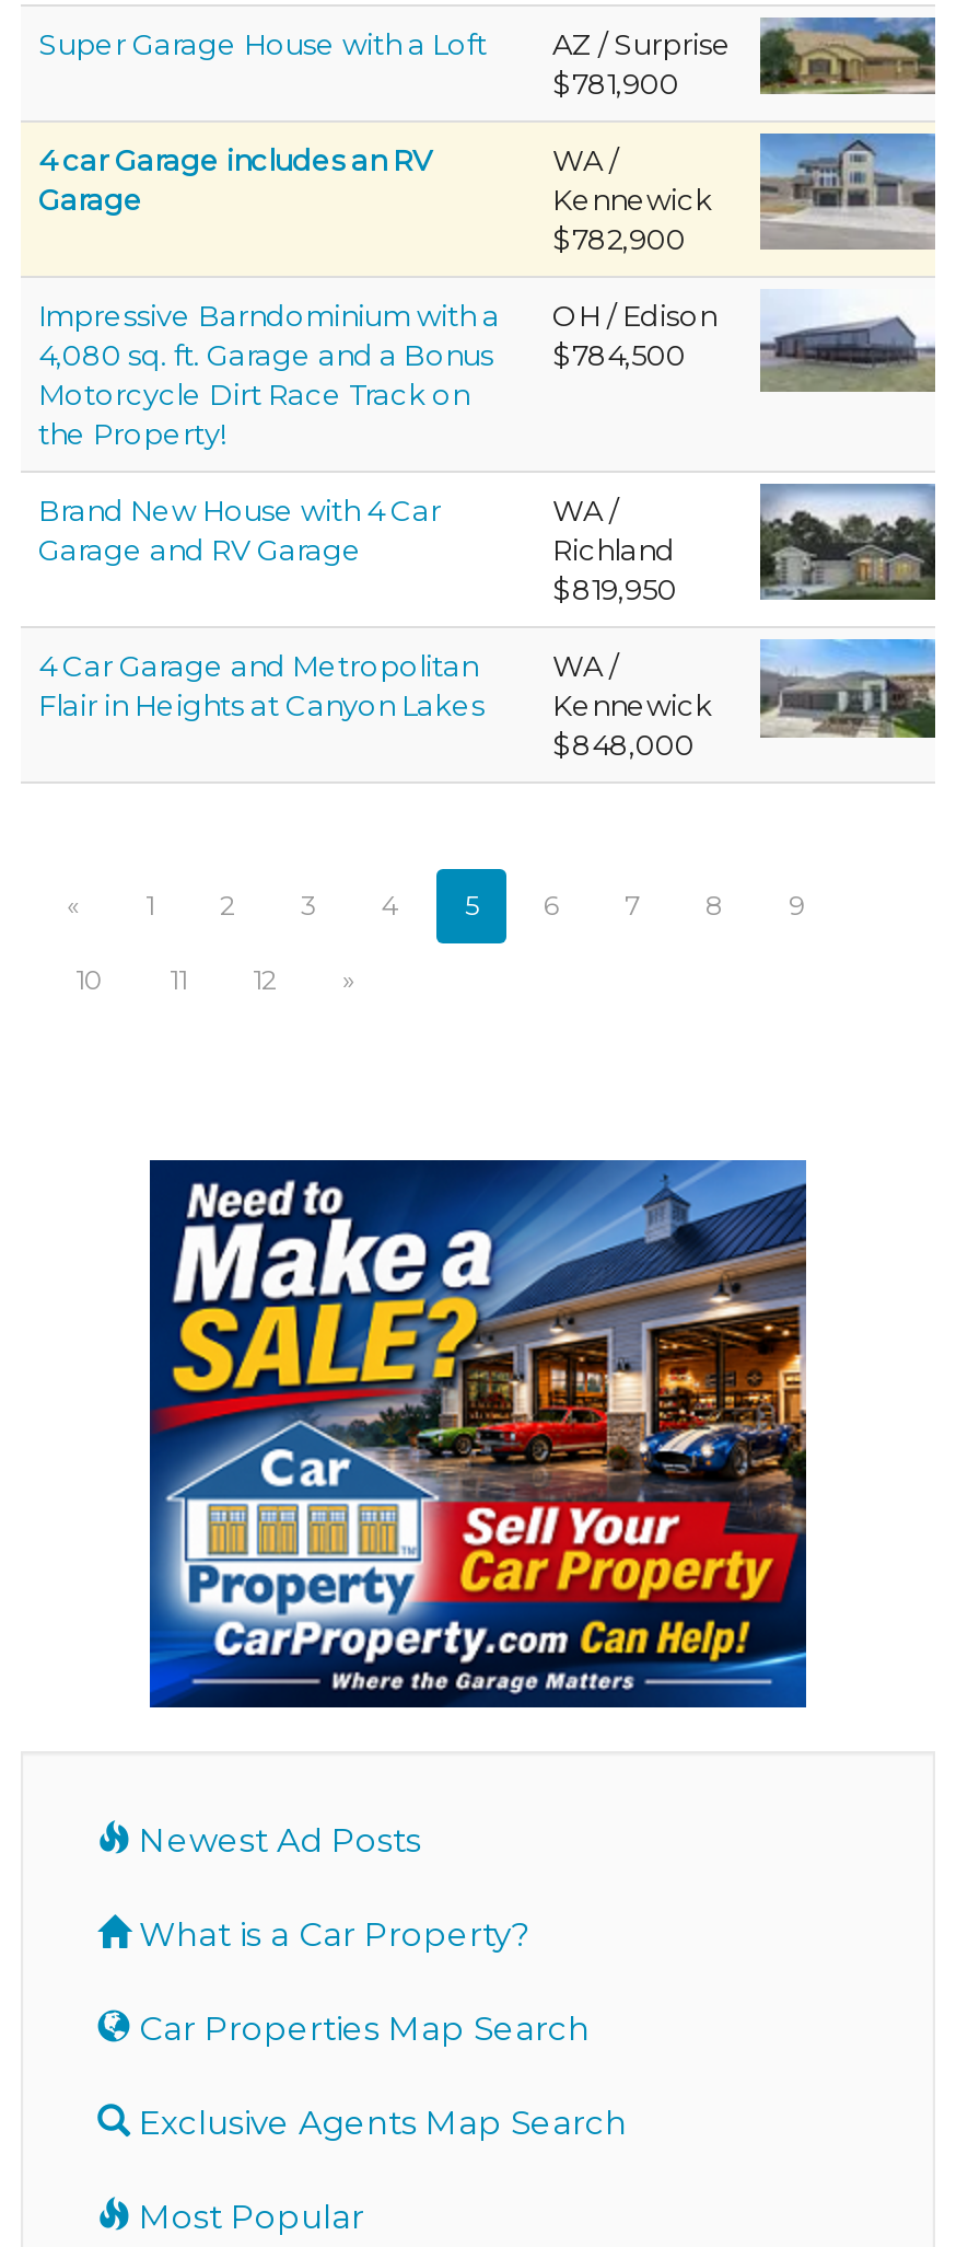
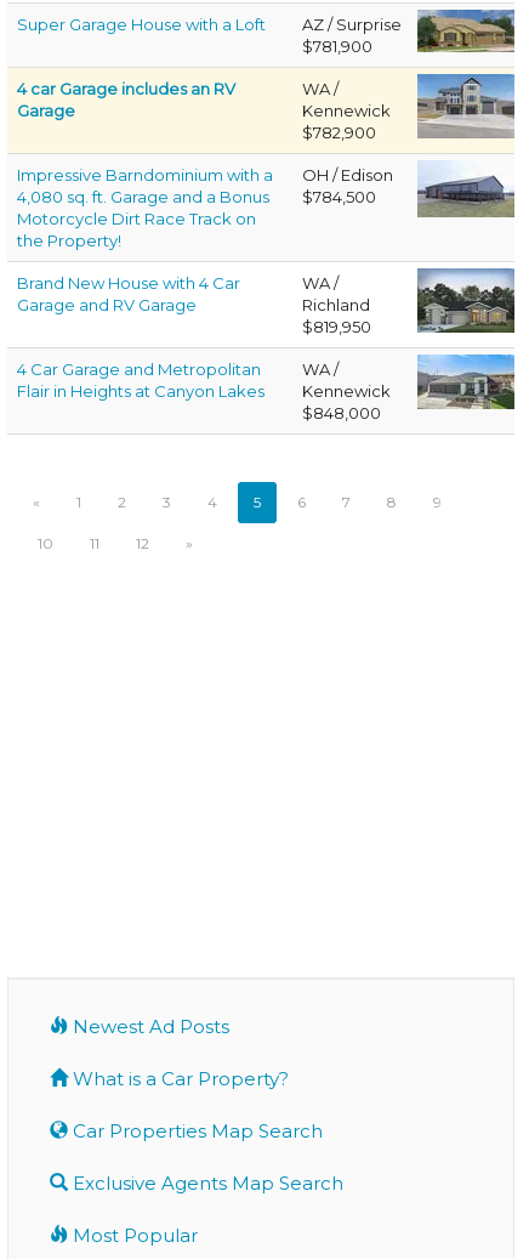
[148,1158,808,1710] [image] -> none

